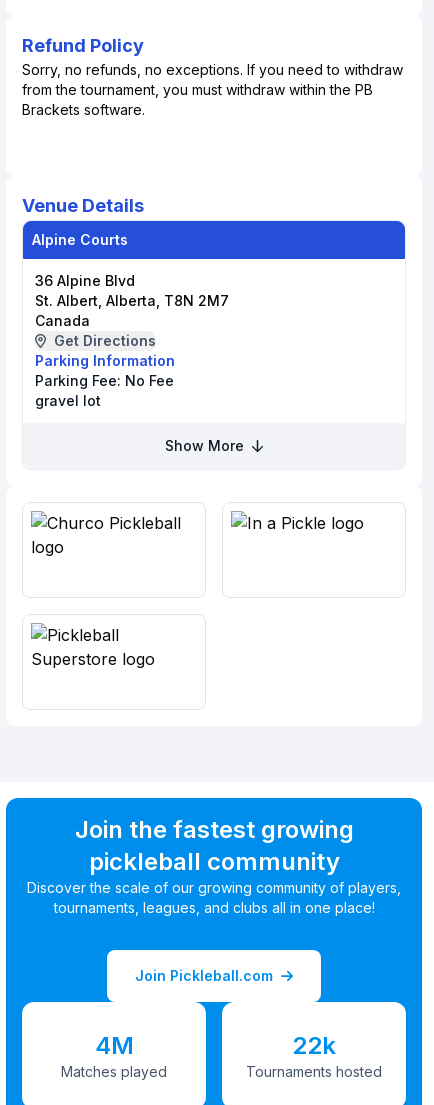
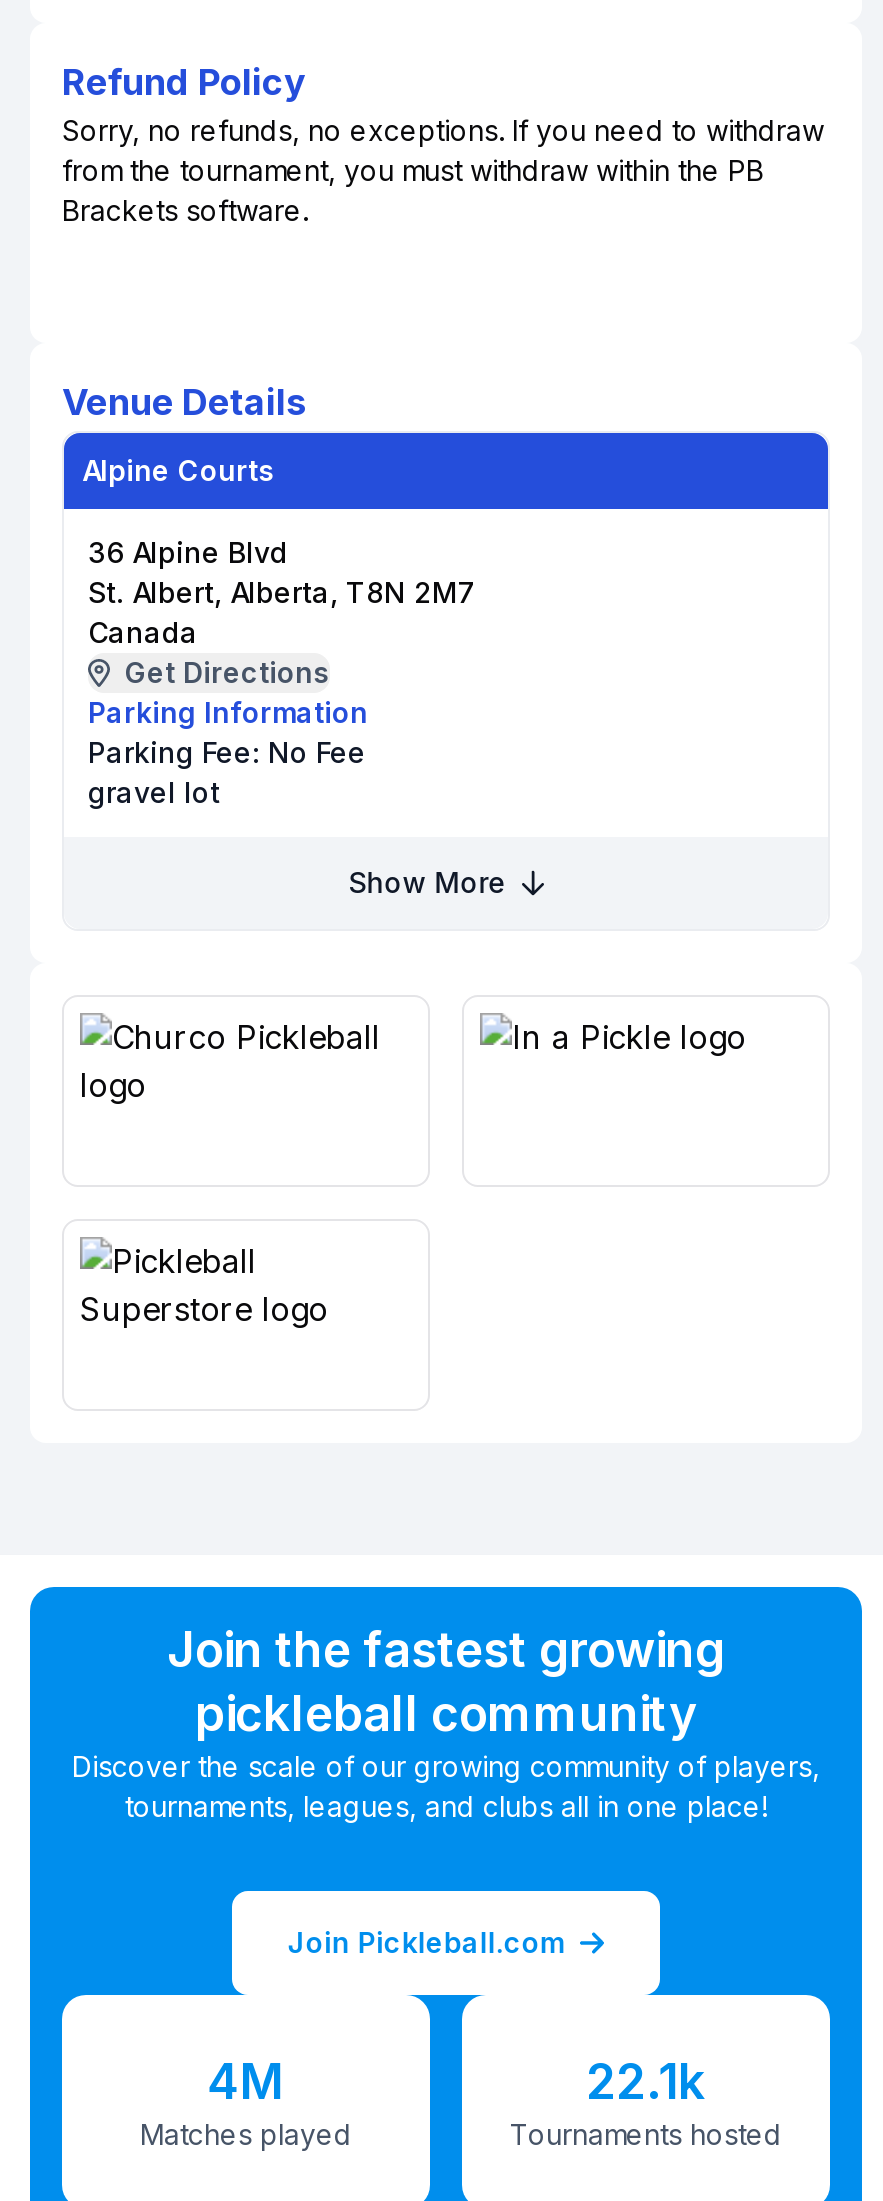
[292,1030,336,1059] 22k -> [586,2052,706,2110] 22.1k

